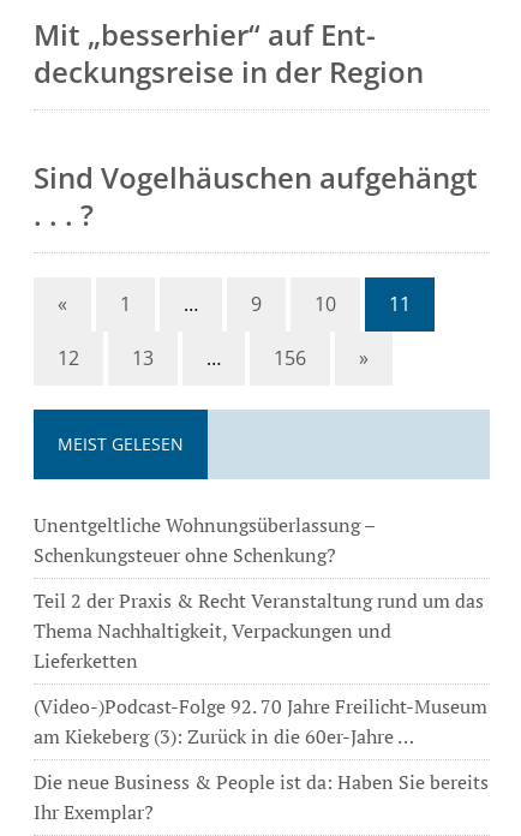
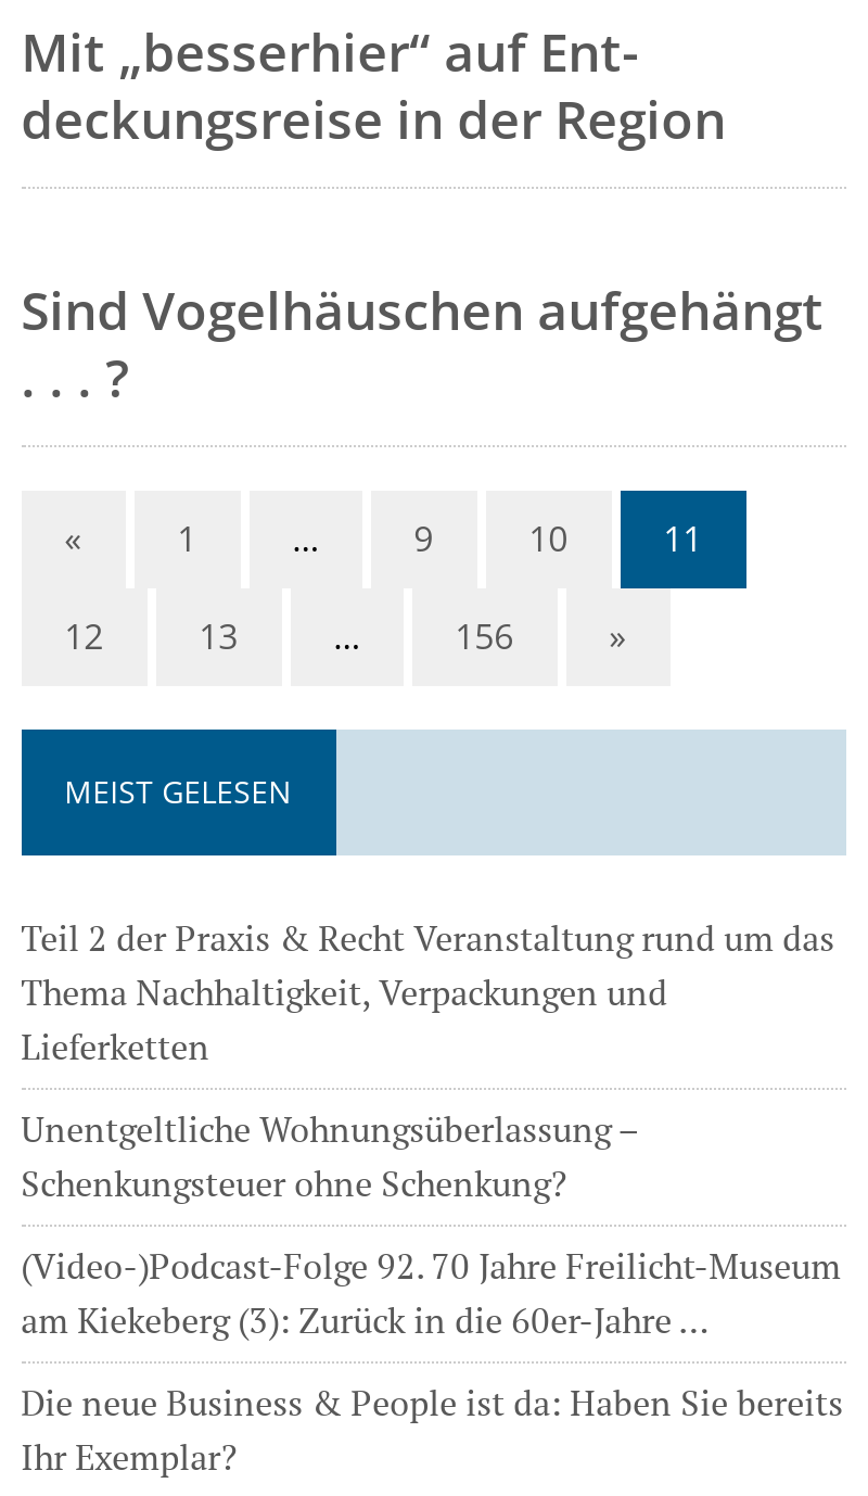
moved [33,512,374,569] -> [21,1104,637,1206]: Unentgeltliche Wohnungsüberlassung – | Schenkungsteuer ohne Schenkung?
moved [33,588,483,674] -> [21,913,835,1069]: Teil 2 der Praxis & Recht Veranstaltung rund um das | Thema Nachhaltigkeit, Verpackungen und | Lieferketten

